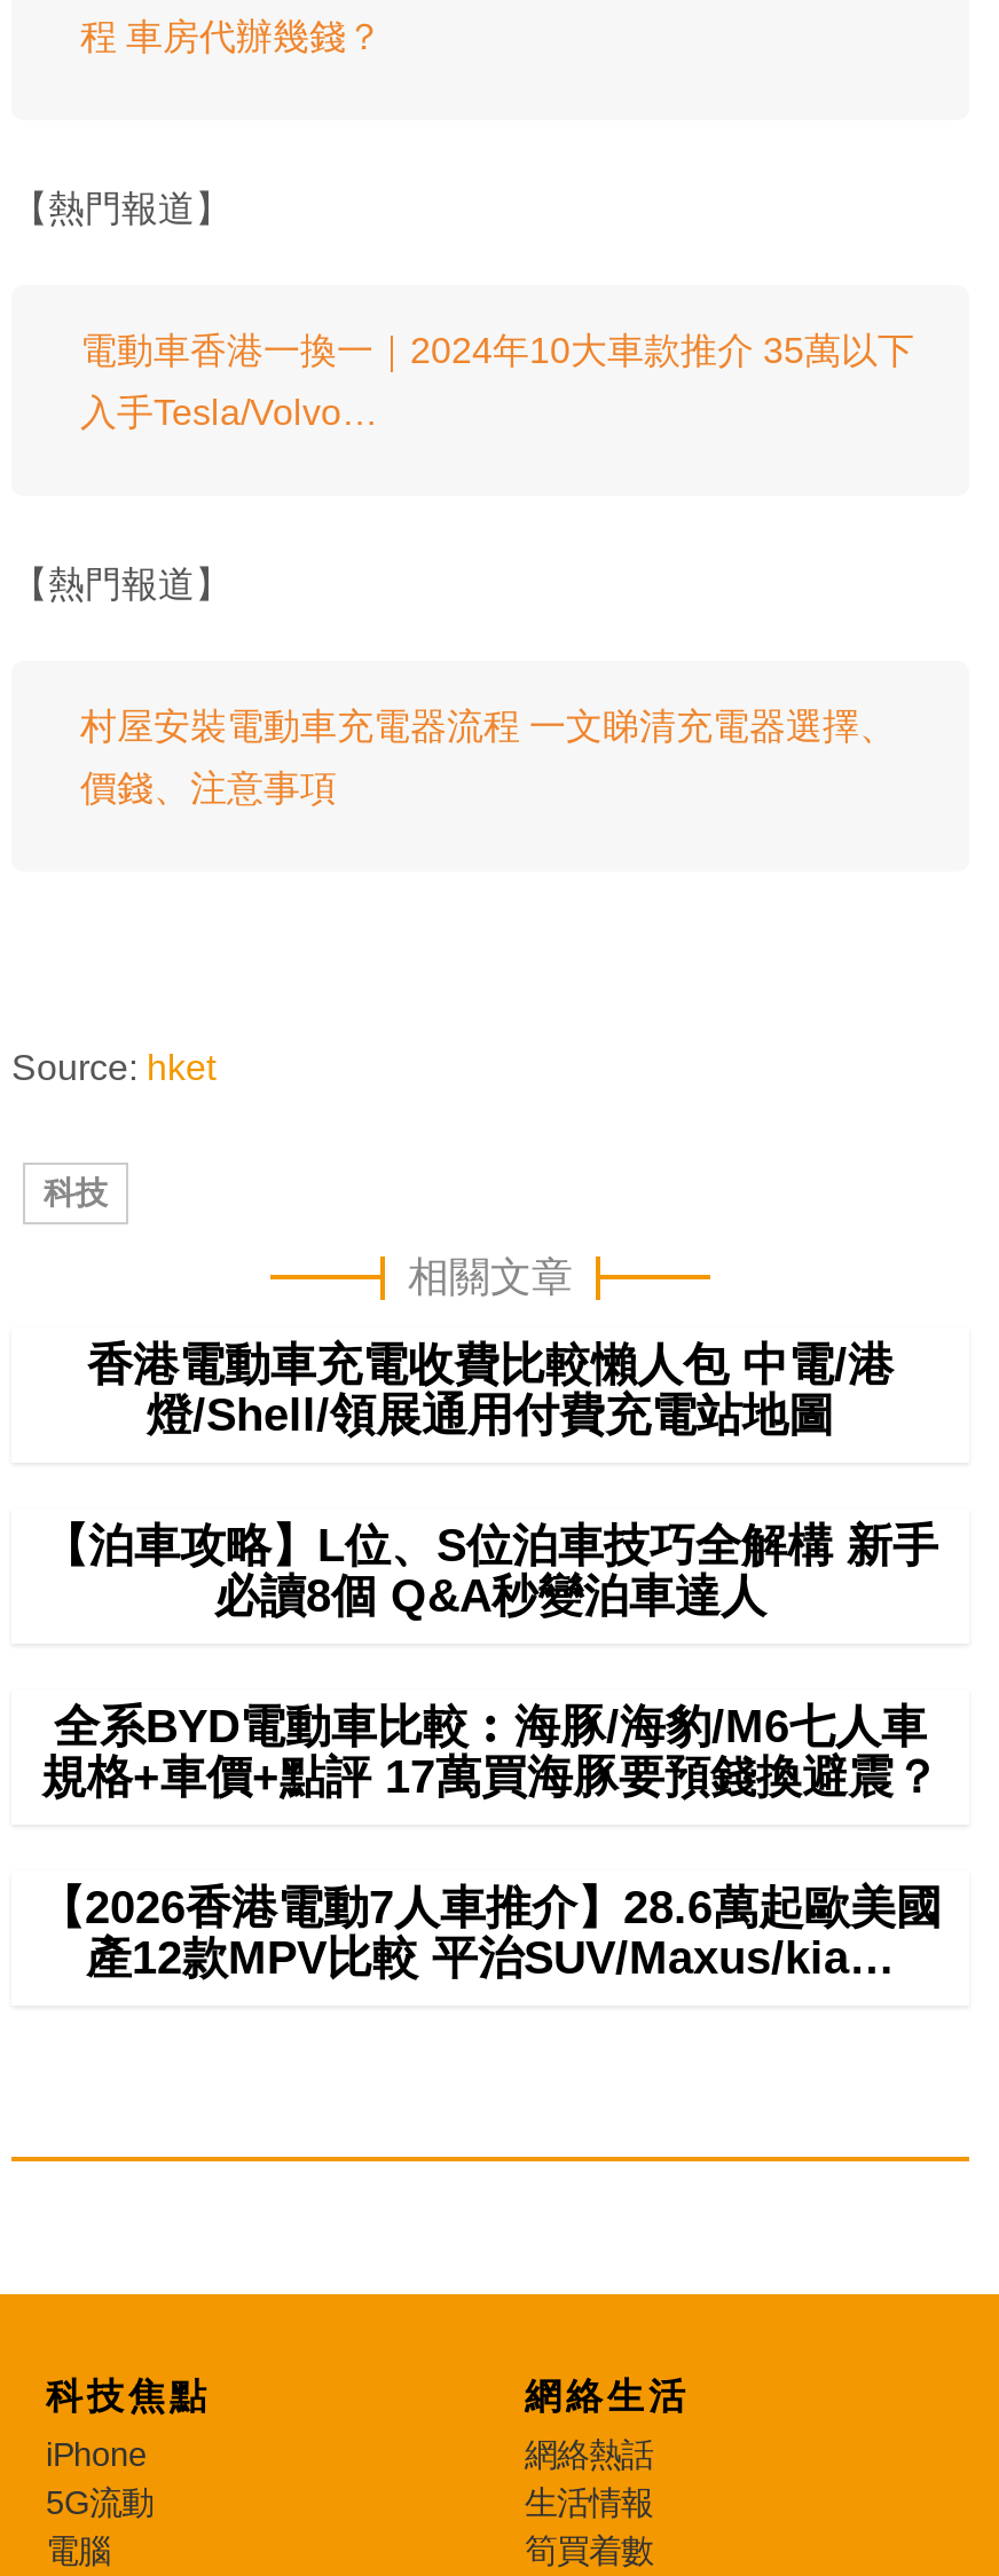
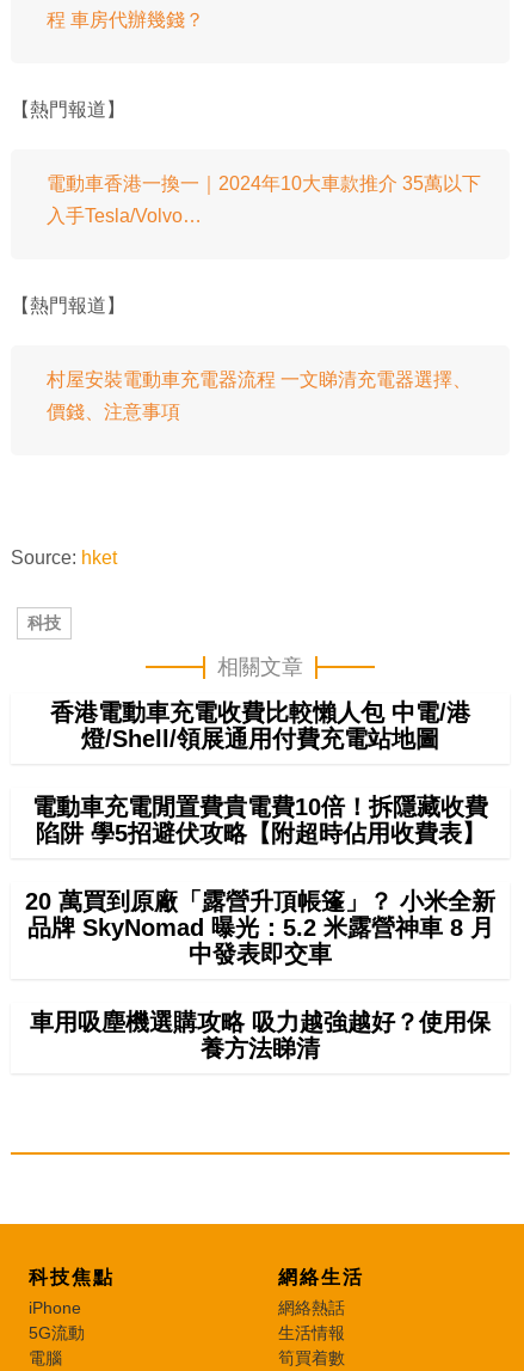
[42,1520,938,1621] 【泊車攻略】L位、S位泊車技巧全解構 新手 | 必讀8個 Q&A秒變泊車達人 -> [32,794,488,846] 電動車充電閒置費貴電費10倍！拆隱藏收費 | 陷阱 學5招避伏攻略【附超時佔用收費表】
[41,1701,939,1801] 全系BYD電動車比較︰海豚/海豹/M6七人車 | 規格+車價+點評 17萬買海豚要預錢換避震？ -> [25,888,495,967] 20 萬買到原廠「露營升頂帳篷」？ 小米全新 | 品牌 SkyNomad 曝光：5.2 米露營神車 8 月 | 中發表即交車
[39,1882,942,1982] 【2026香港電動7人車推介】28.6萬起歐美國 | 產12款MPV比較 平治SUV/Maxus/kia… -> [30,1009,491,1061] 車用吸塵機選購攻略 吸力越強越好？使用保 | 養方法睇清

